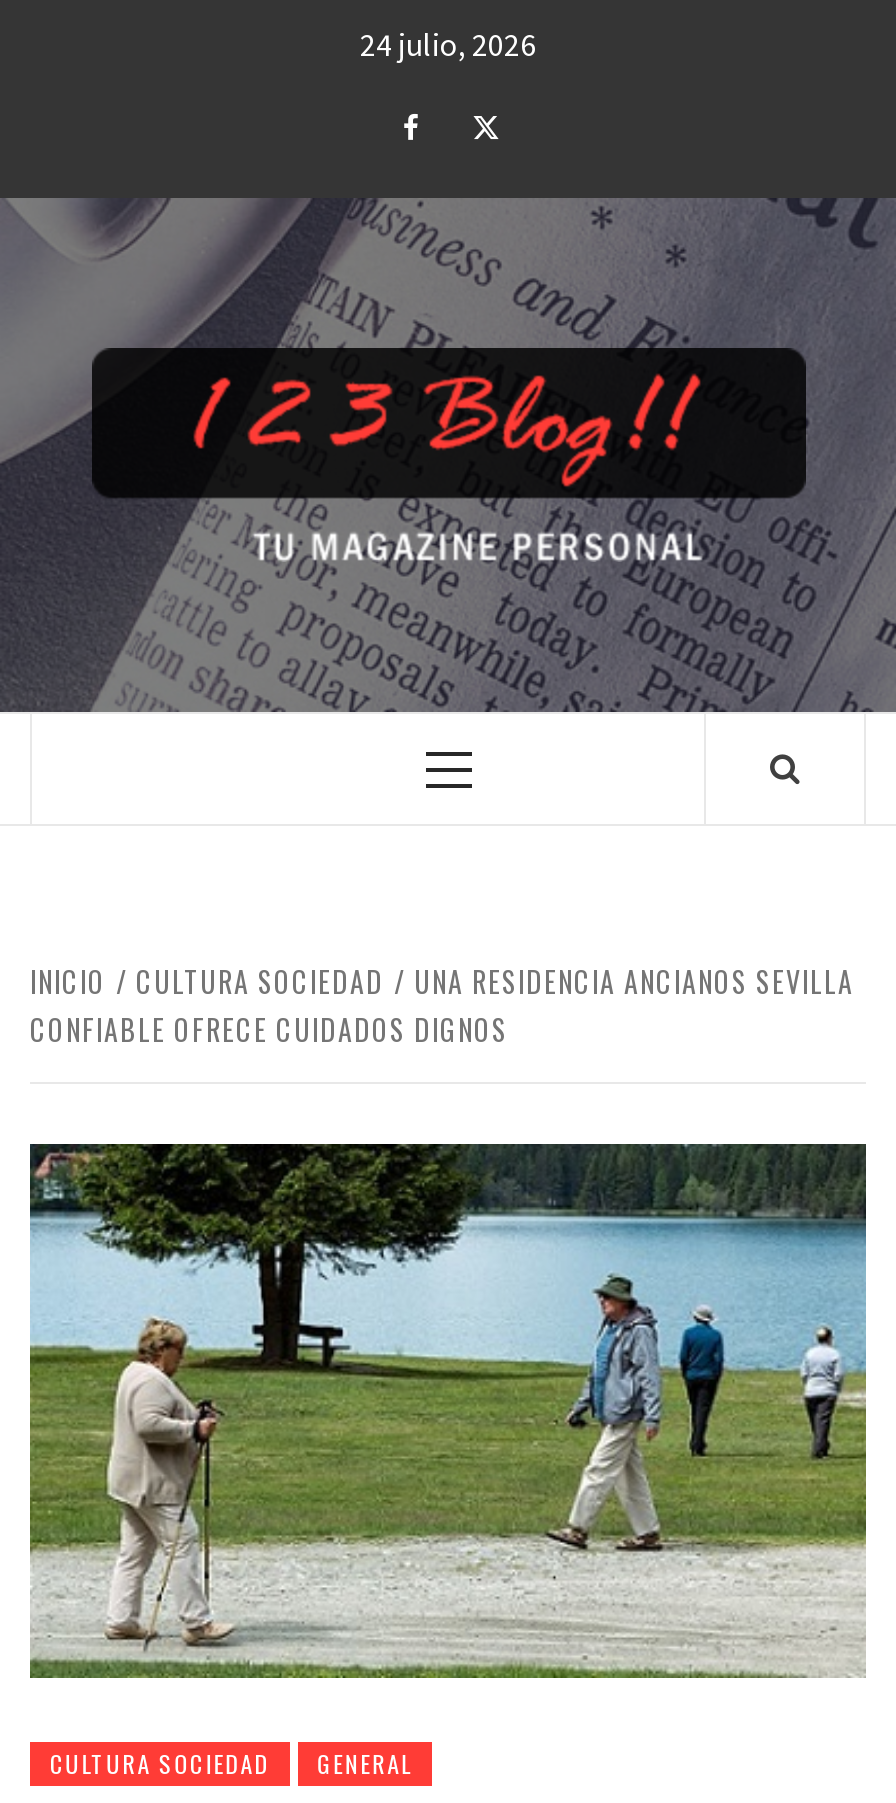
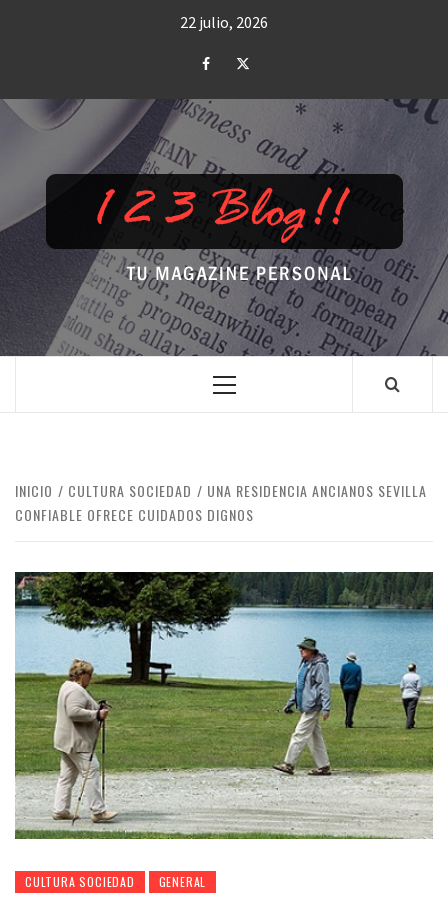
[360,24,536,64] 24 julio, 2026 -> [180,12,268,32] 22 julio, 2026

